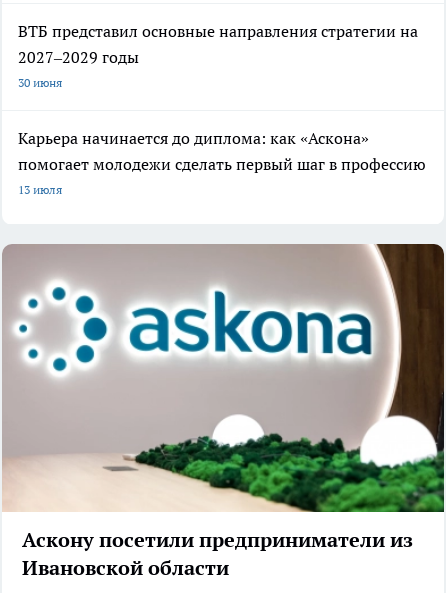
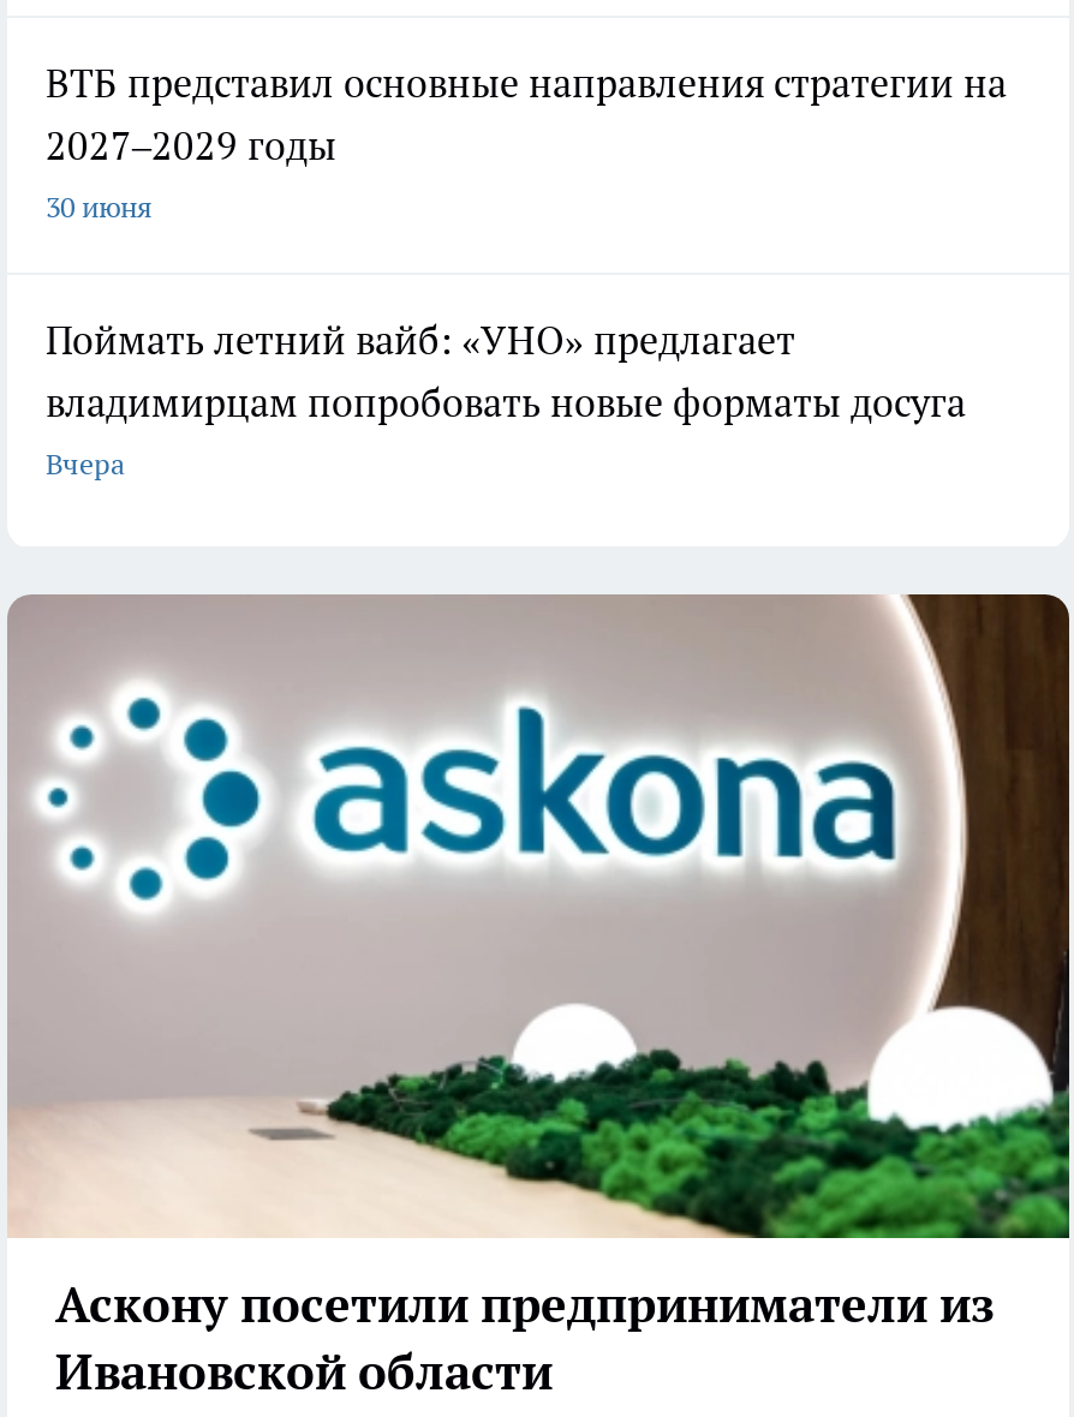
[18,128,426,197] Карьера начинается до диплома: как «Аскона» | помогает молодежи сделать первый шаг в профессию | 13 июля -> [46,316,966,482] Поймать летний вайб: «УНО» предлагает | владимирцам попробовать новые форматы досуга | Вчера

